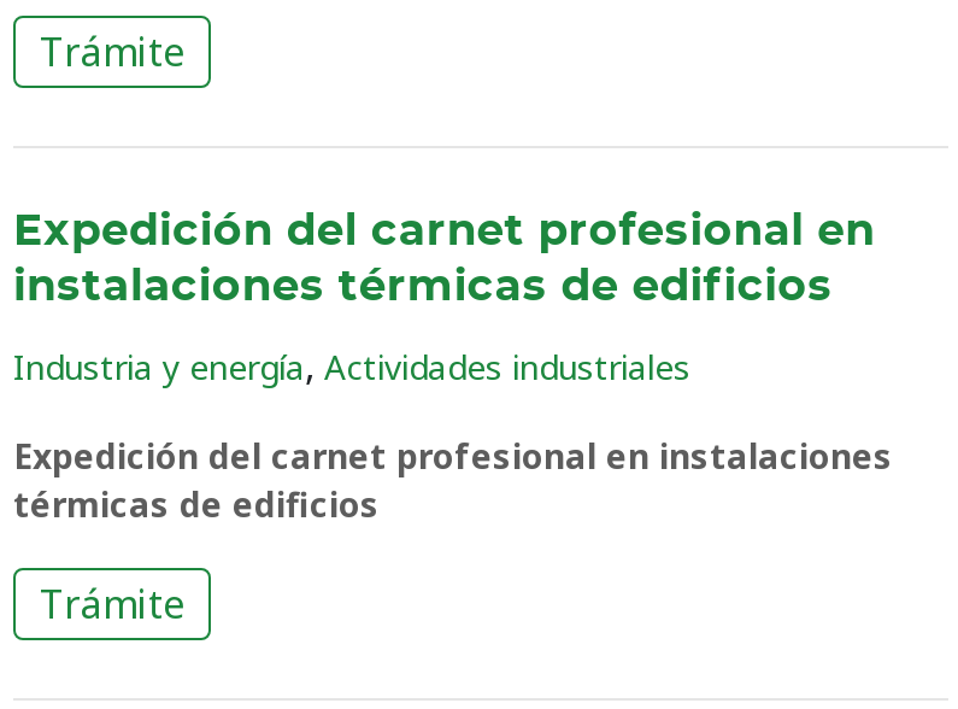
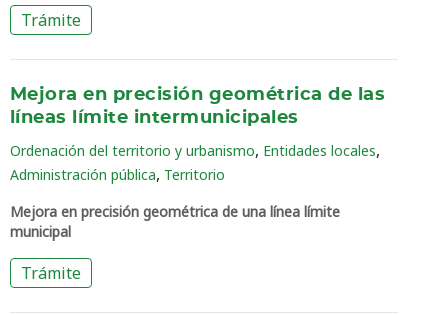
[13,211,875,310] Expedición del carnet profesional en | instalaciones térmicas de edificios -> [10,86,385,127] Mejora en precisión geométrica de las | líneas límite intermunicipales
[13,339,690,392] Industria y energía, Actividades industriales -> [10,139,380,185] Ordenación del territorio y urbanismo, Entidades locales, | Administración pública, Territorio
[13,433,893,527] Expedición del carnet profesional en instalaciones | térmicas de edificios -> [10,202,340,241] Mejora en precisión geométrica de una línea límite | municipal

